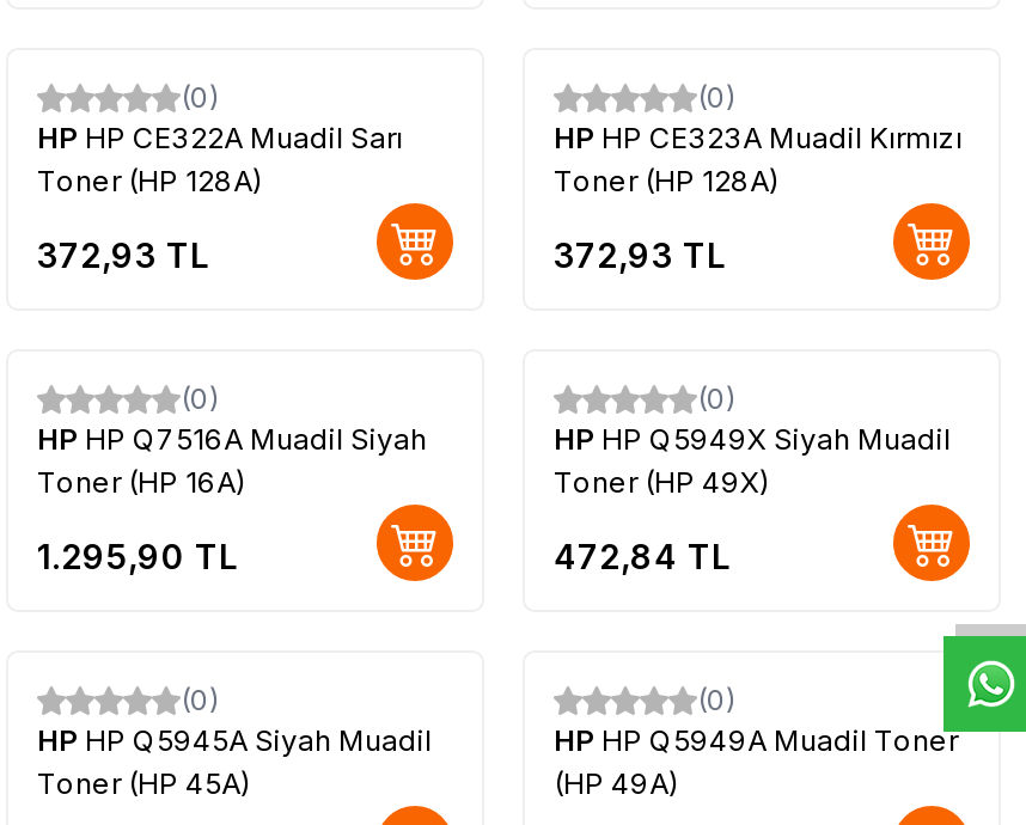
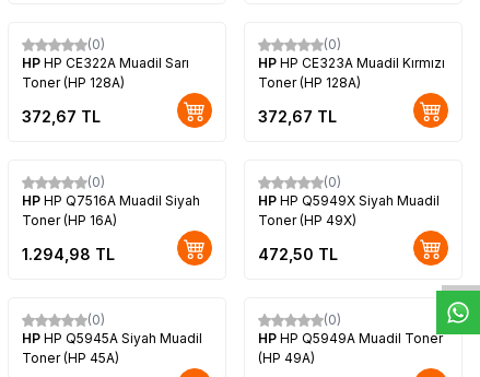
[37,234,209,275] 372,93 TL -> [22,107,101,125] 372,67 TL
[554,234,726,275] 372,93 TL -> [258,107,337,125] 372,67 TL
[37,535,238,576] 1.295,90 TL -> [22,245,115,263] 1.294,98 TL
[554,535,731,576] 472,84 TL -> [258,245,338,263] 472,50 TL

